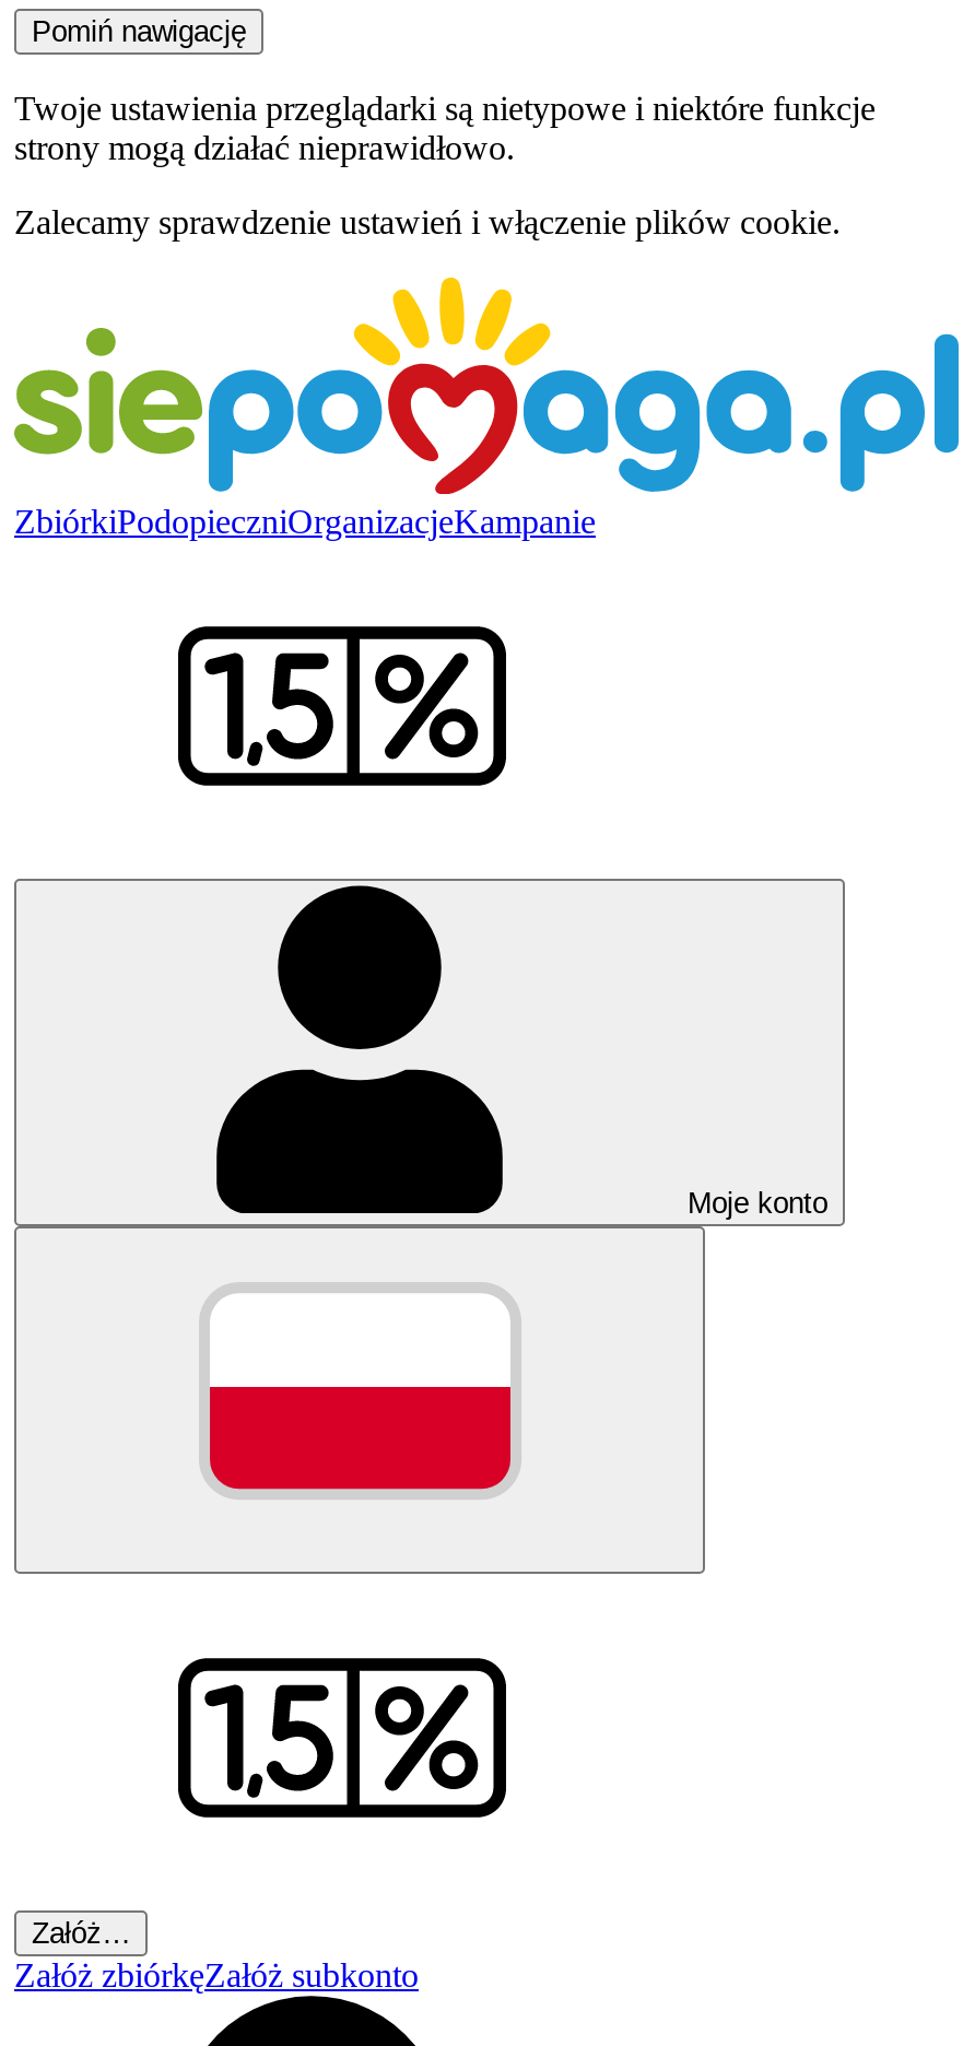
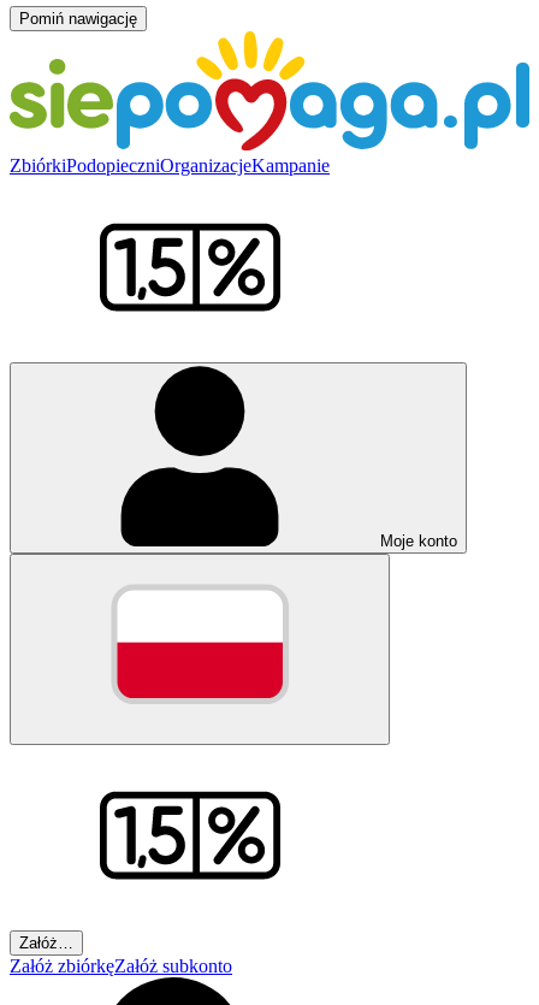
[14,90,876,240] Twoje ustawienia przeglądarki są nietypowe i niektóre funkcje | strony mogą działać nieprawidłowo. | Zalecamy sprawdzenie ustawień i włączenie plików cookie. -> none

